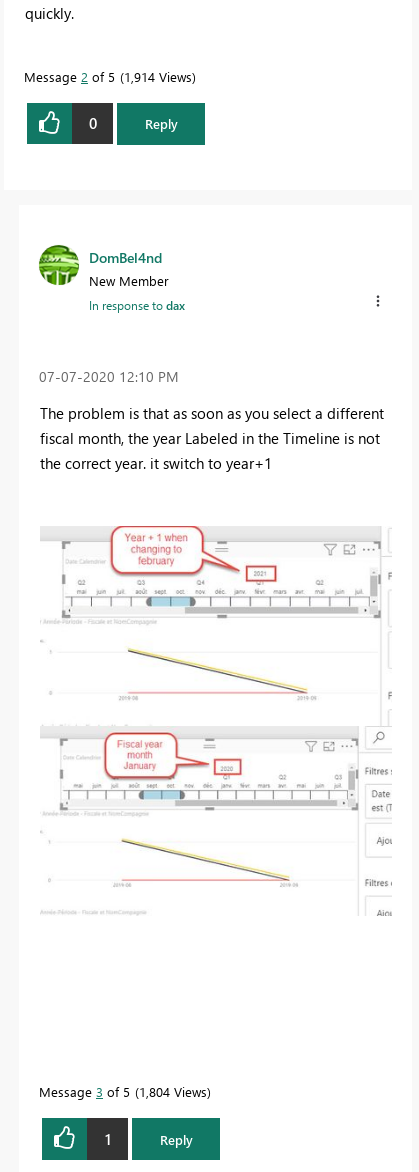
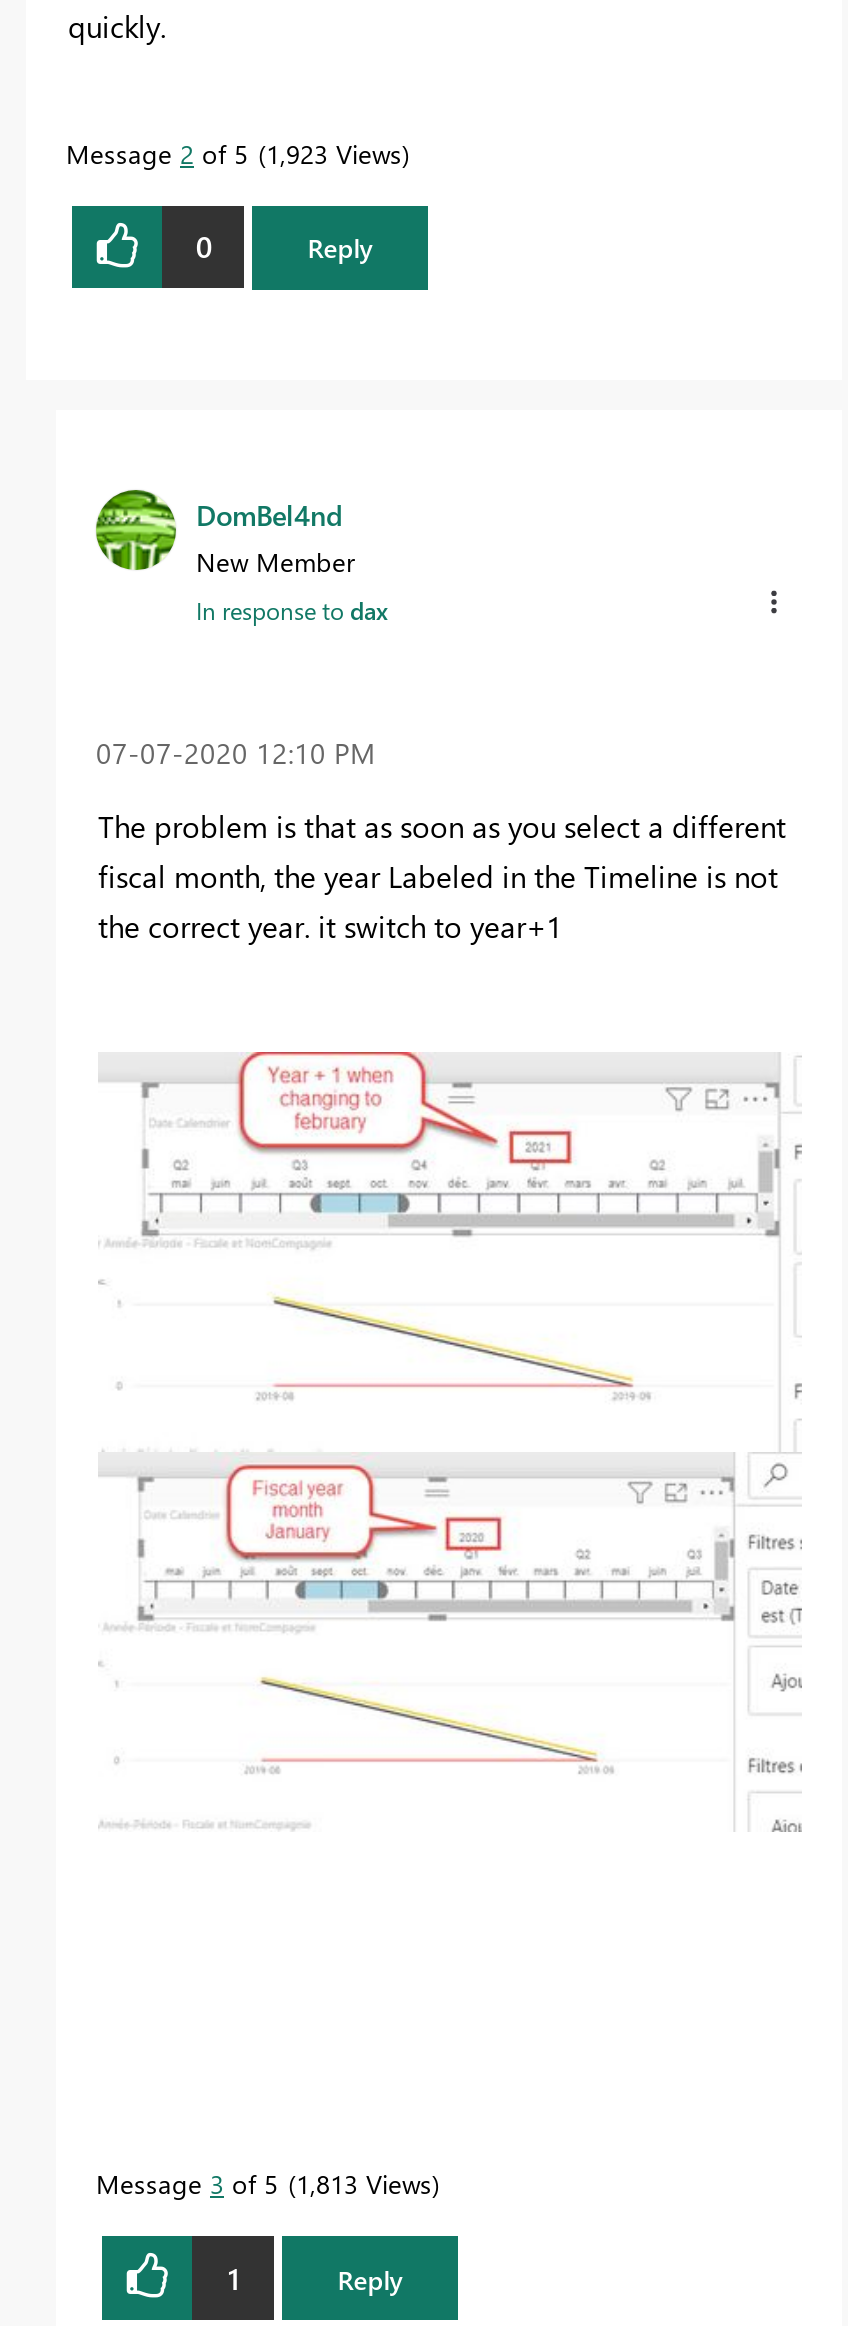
[24,68,192,85] Message 2 of 5 1,914 Views -> [66,136,402,170] Message 2 of 5 1,923 Views
[39,1083,207,1100] Message 3 of 5 1,804 Views -> [96,2166,432,2200] Message 3 of 5 1,813 Views

